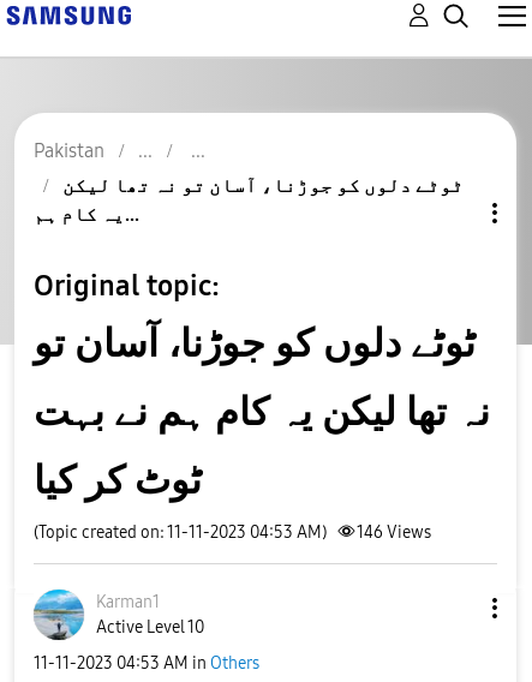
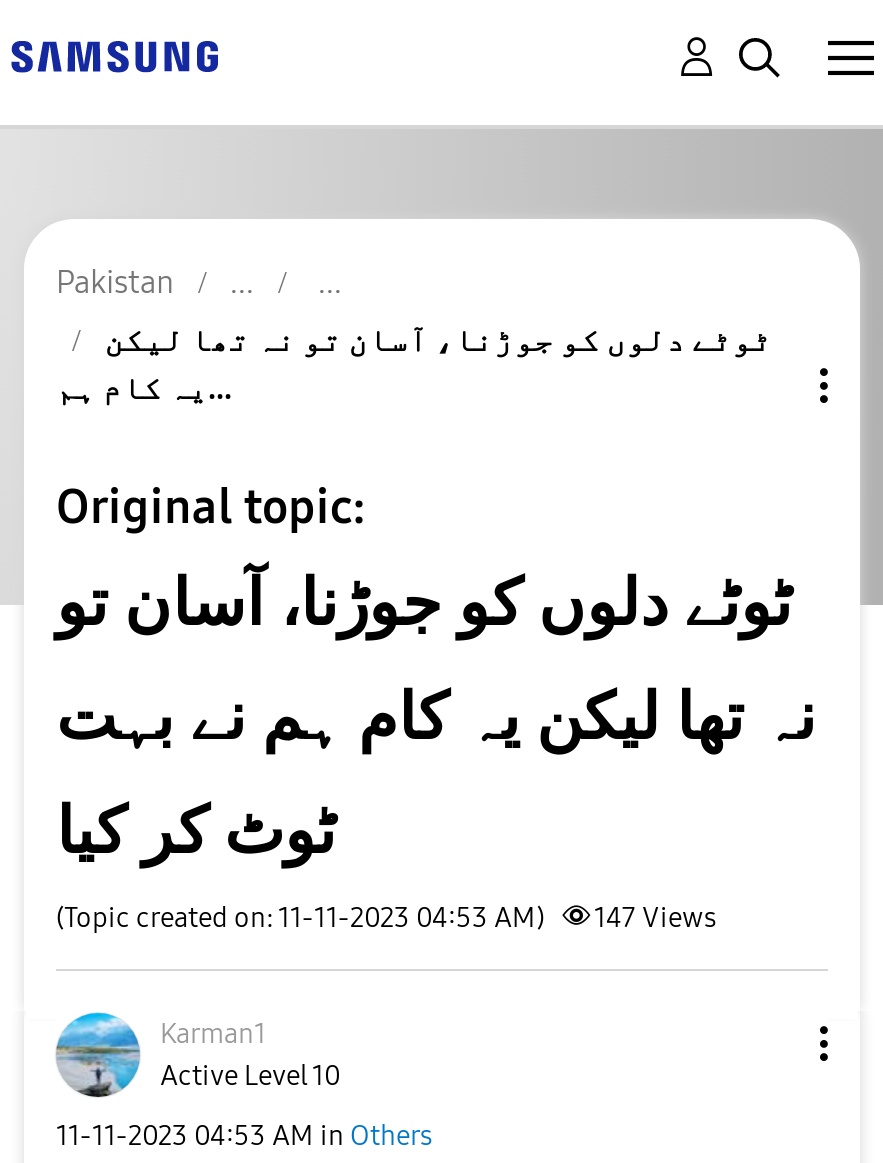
[34,522,431,543] (Topic created on: 11-11-2023 04:53 AM) 146 Views -> [56,901,716,935] (Topic created on: 11-11-2023 04:53 AM) 147 Views

